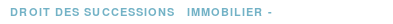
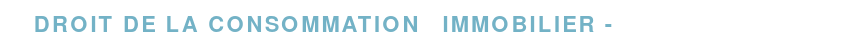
[10,4,175,19] DROIT DES SUCCESSIONS -> [34,7,421,37] DROIT DE LA CONSOMMATION

